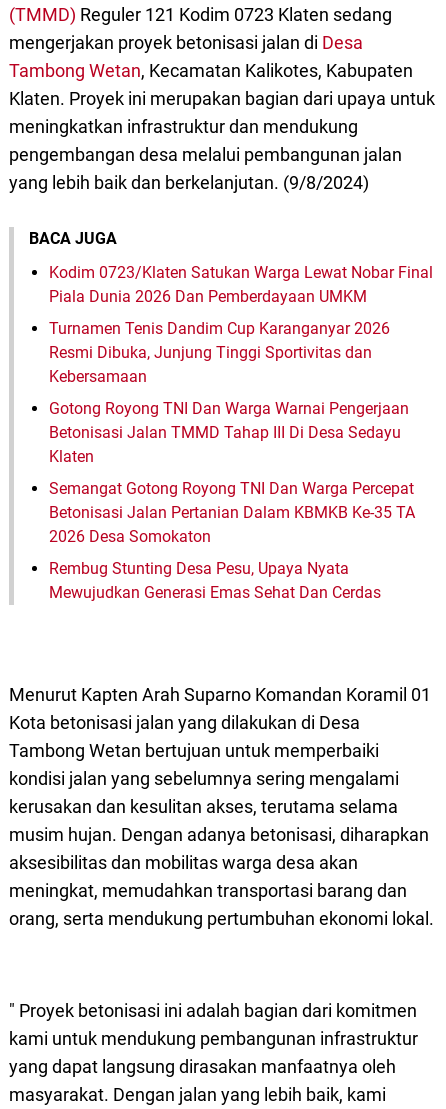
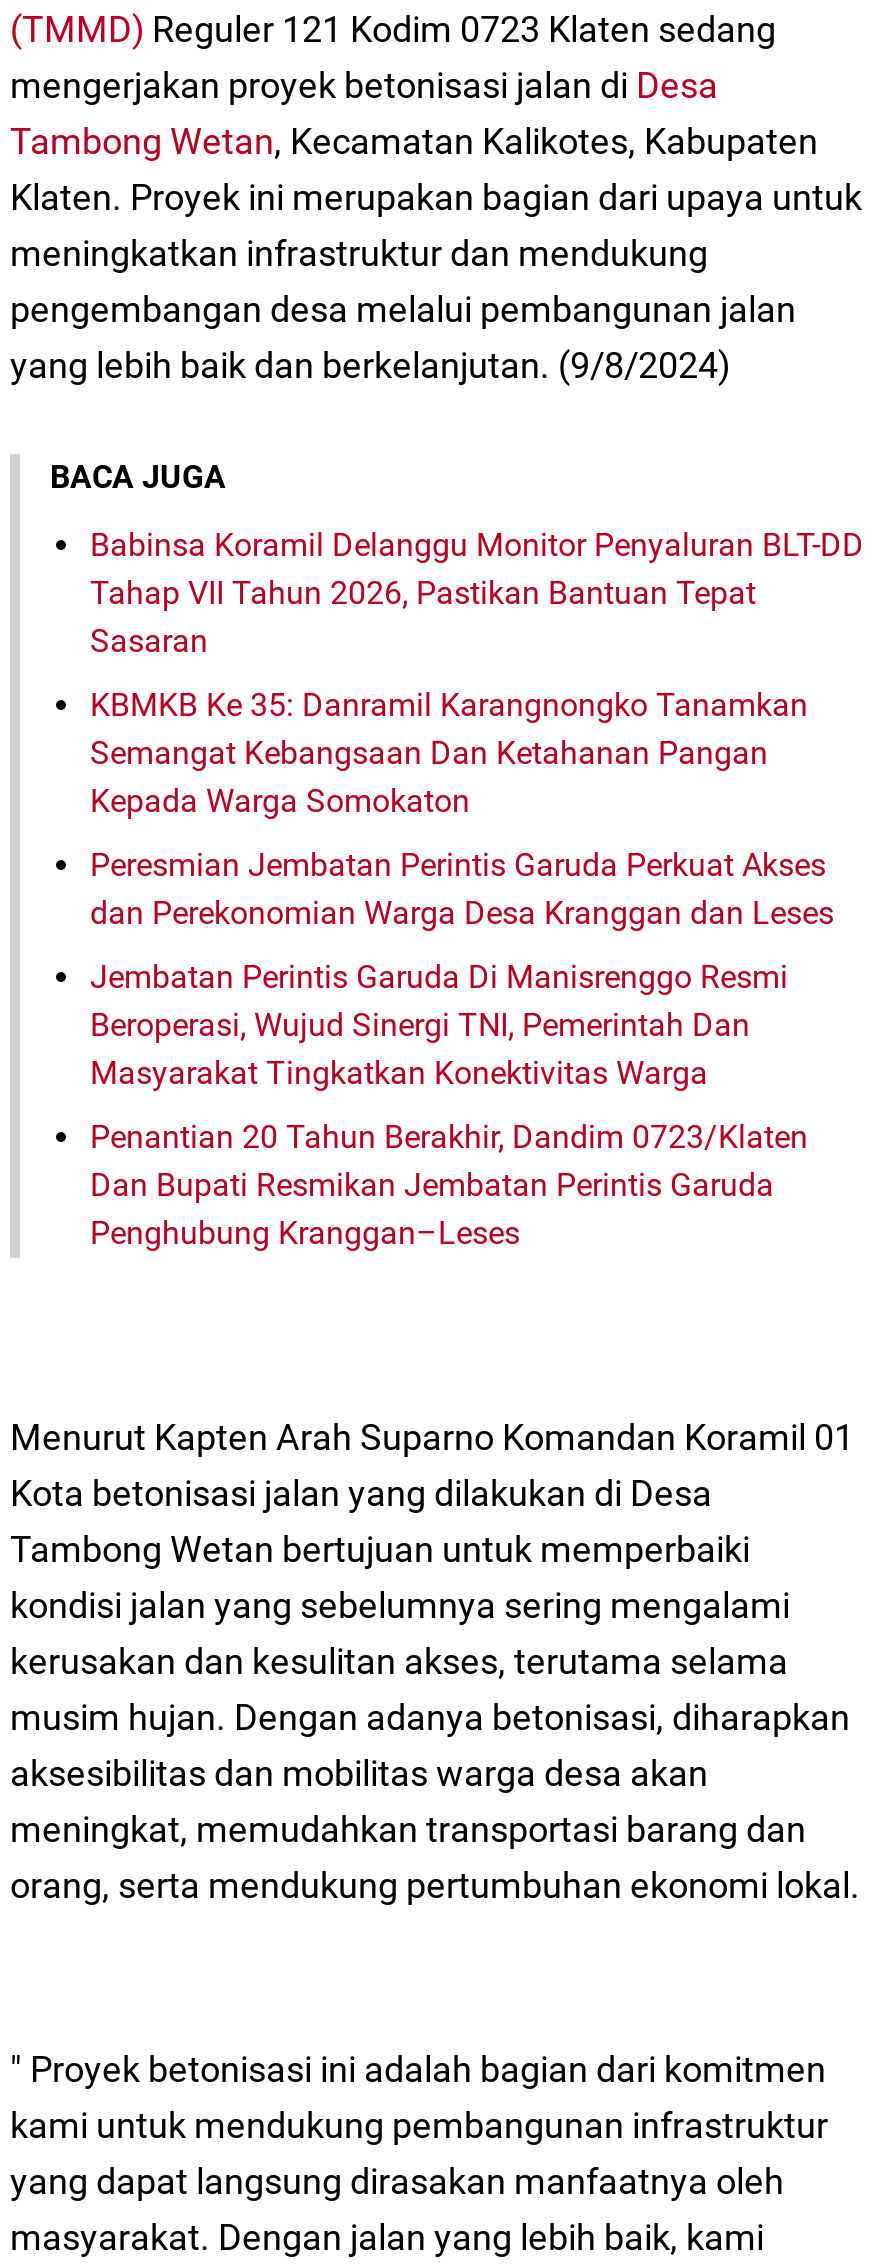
[49,263,433,306] Kodim 0723/Klaten Satukan Warga Lewat Nobar Final | Piala Dunia 2026 Dan Pemberdayaan UMKM -> [90,526,864,660] Babinsa Koramil Delanggu Monitor Penyaluran BLT-DD | Tahap VII Tahun 2026, Pastikan Bantuan Tepat | Sasaran
[49,319,390,386] Turnamen Tenis Dandim Cup Karanganyar 2026 | Resmi Dibuka, Junjung Tinggi Sportivitas dan | Kebersamaan -> [90,686,808,820] KBMKB Ke 35: Danramil Karangnongko Tanamkan | Semangat Kebangsaan Dan Ketahanan Pangan | Kepada Warga Somokaton
[49,399,409,466] Gotong Royong TNI Dan Warga Warnai Pengerjaan | Betonisasi Jalan TMMD Tahap III Di Desa Sedayu | Klaten -> [90,846,834,932] Peresmian Jembatan Perintis Garuda Perkuat Akses | dan Perekonomian Warga Desa Kranggan dan Leses
[49,479,415,546] Semangat Gotong Royong TNI Dan Warga Percepat | Betonisasi Jalan Pertanian Dalam KBMKB Ke-35 TA | 2026 Desa Somokaton -> [90,958,788,1092] Jembatan Perintis Garuda Di Manisrenggo Resmi | Beroperasi, Wujud Sinergi TNI, Pemerintah Dan | Masyarakat Tingkatkan Konektivitas Warga
[49,559,381,602] Rembug Stunting Desa Pesu, Upaya Nyata | Mewujudkan Generasi Emas Sehat Dan Cerdas -> [90,1118,808,1252] Penantian 20 Tahun Berakhir, Dandim 0723/Klaten | Dan Bupati Resmikan Jembatan Perintis Garuda | Penghubung Kranggan–Leses

